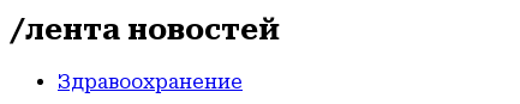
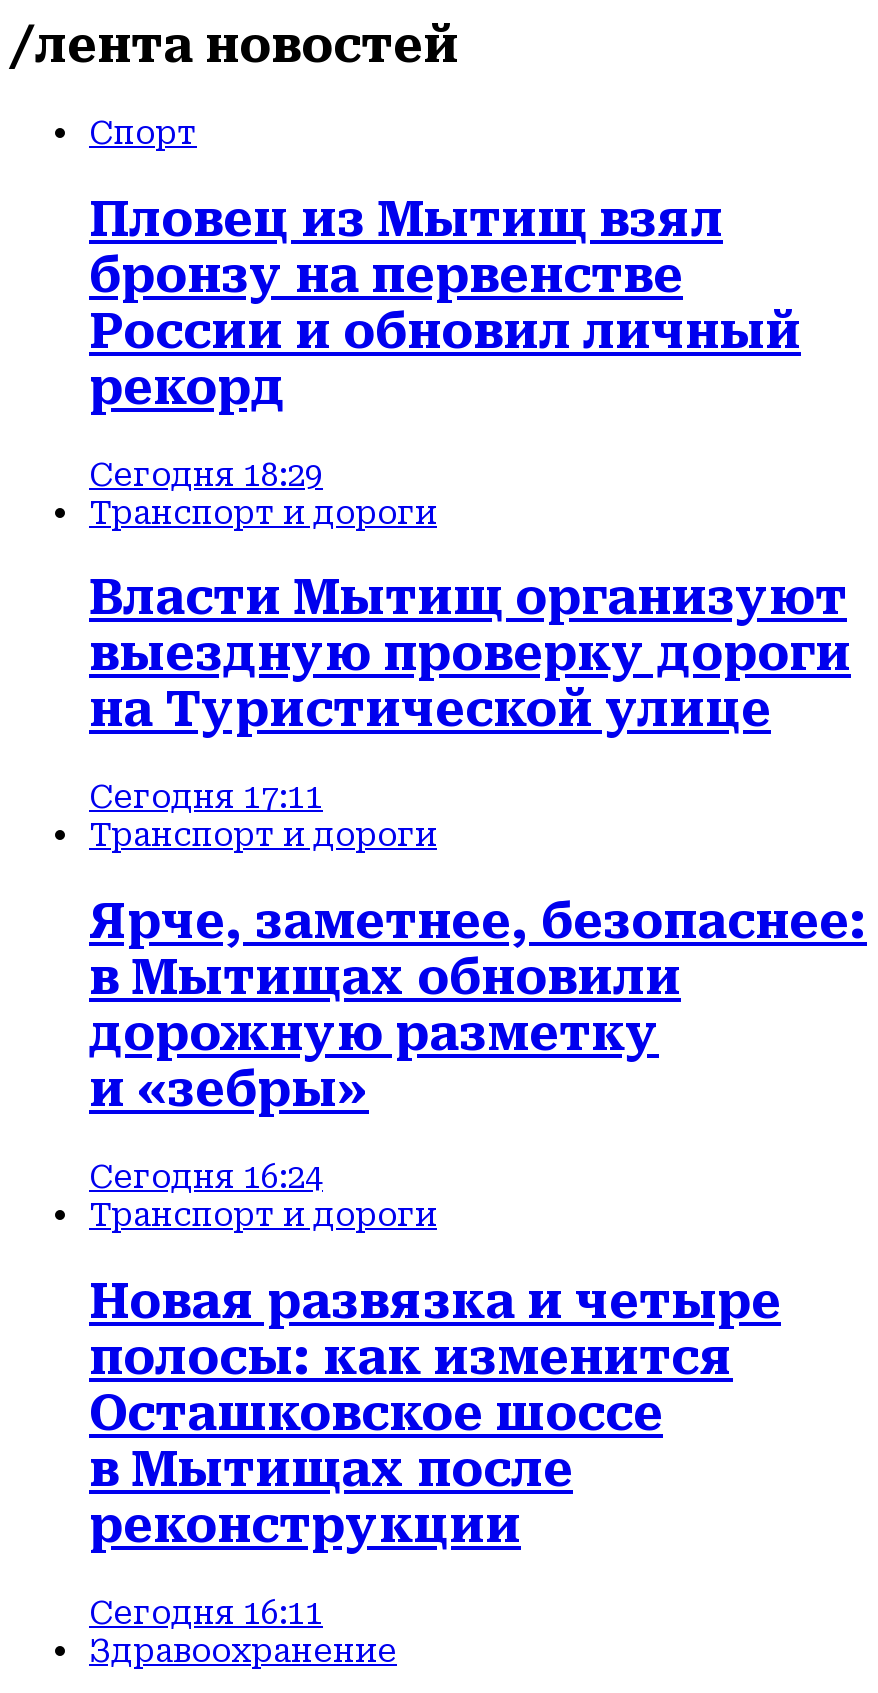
none -> [89,113,867,1632] Спорт | Пловец из Мытищ взял | бронзу на первенстве | России и обновил личный | рекорд | Сегодня 18:29 | Транспорт и дороги | Власти Мытищ организуют | выездную проверку дороги | на Туристической улице | Сегодня 17:11 | Транспорт и дороги | Ярче, заметнее, безопаснее: | в Мытищах обновили | дорожную разметку | и «зебры» | Сегодня 16:24 | Транспорт и дороги | Новая развязка и четыре | полосы: как изменится | Осташковское шоссе | в Мытищах после | реконструкции | Сегодня 16:11

